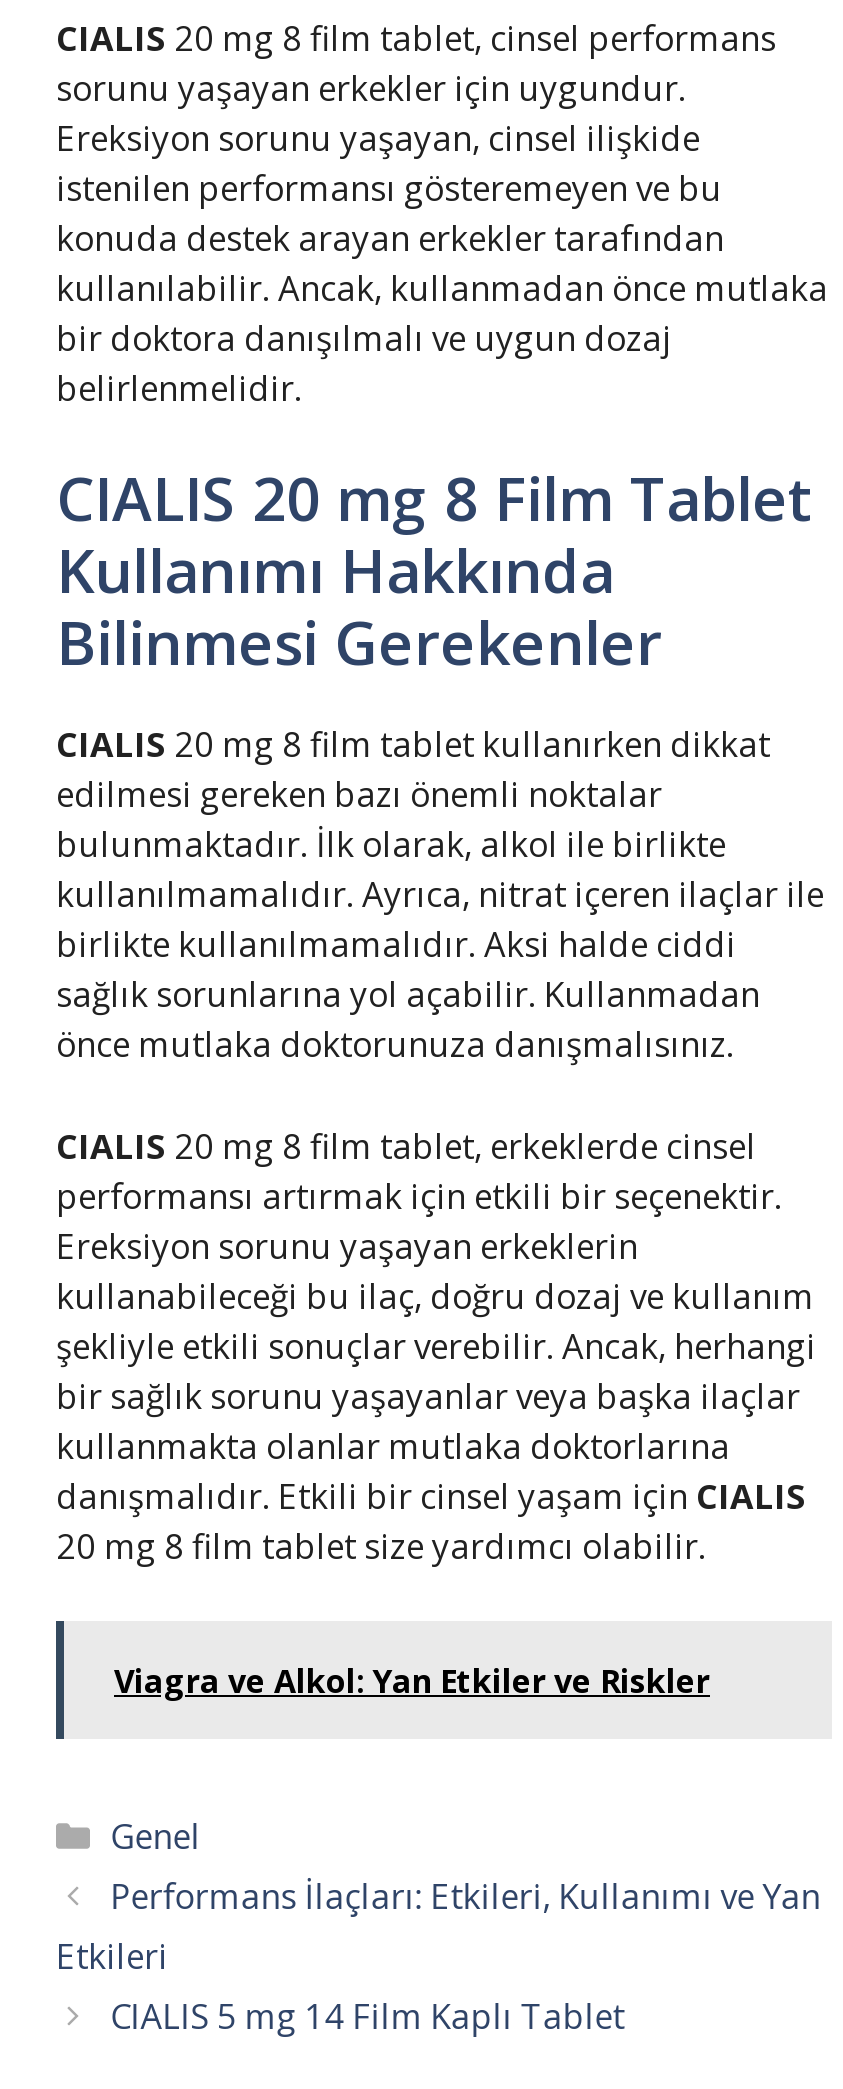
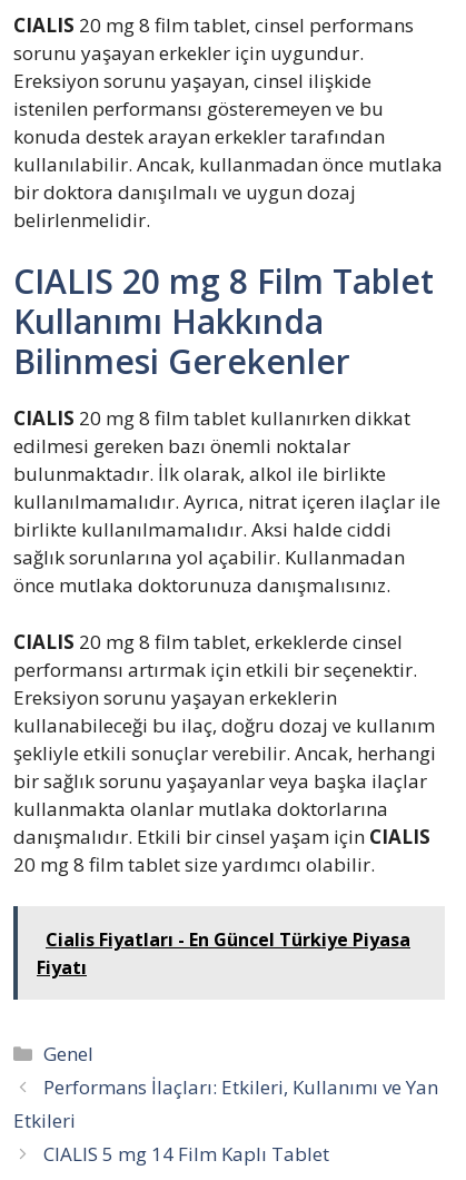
[114,1659,710,1703] Viagra ve Alkol: Yan Etkiler ve Riskler -> [37,927,410,980] Cialis Fiyatları - En Güncel Türkiye Piyasa | Fiyatı

